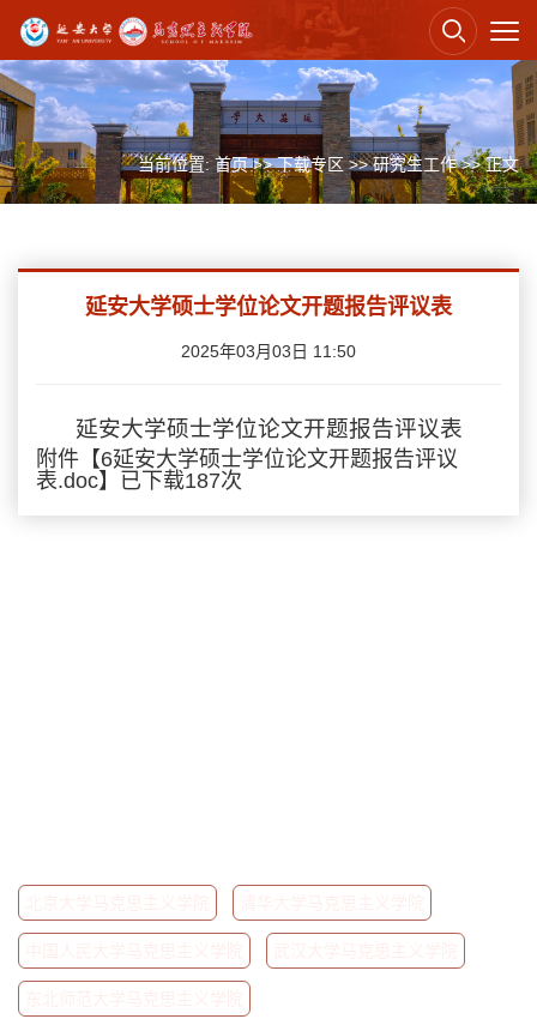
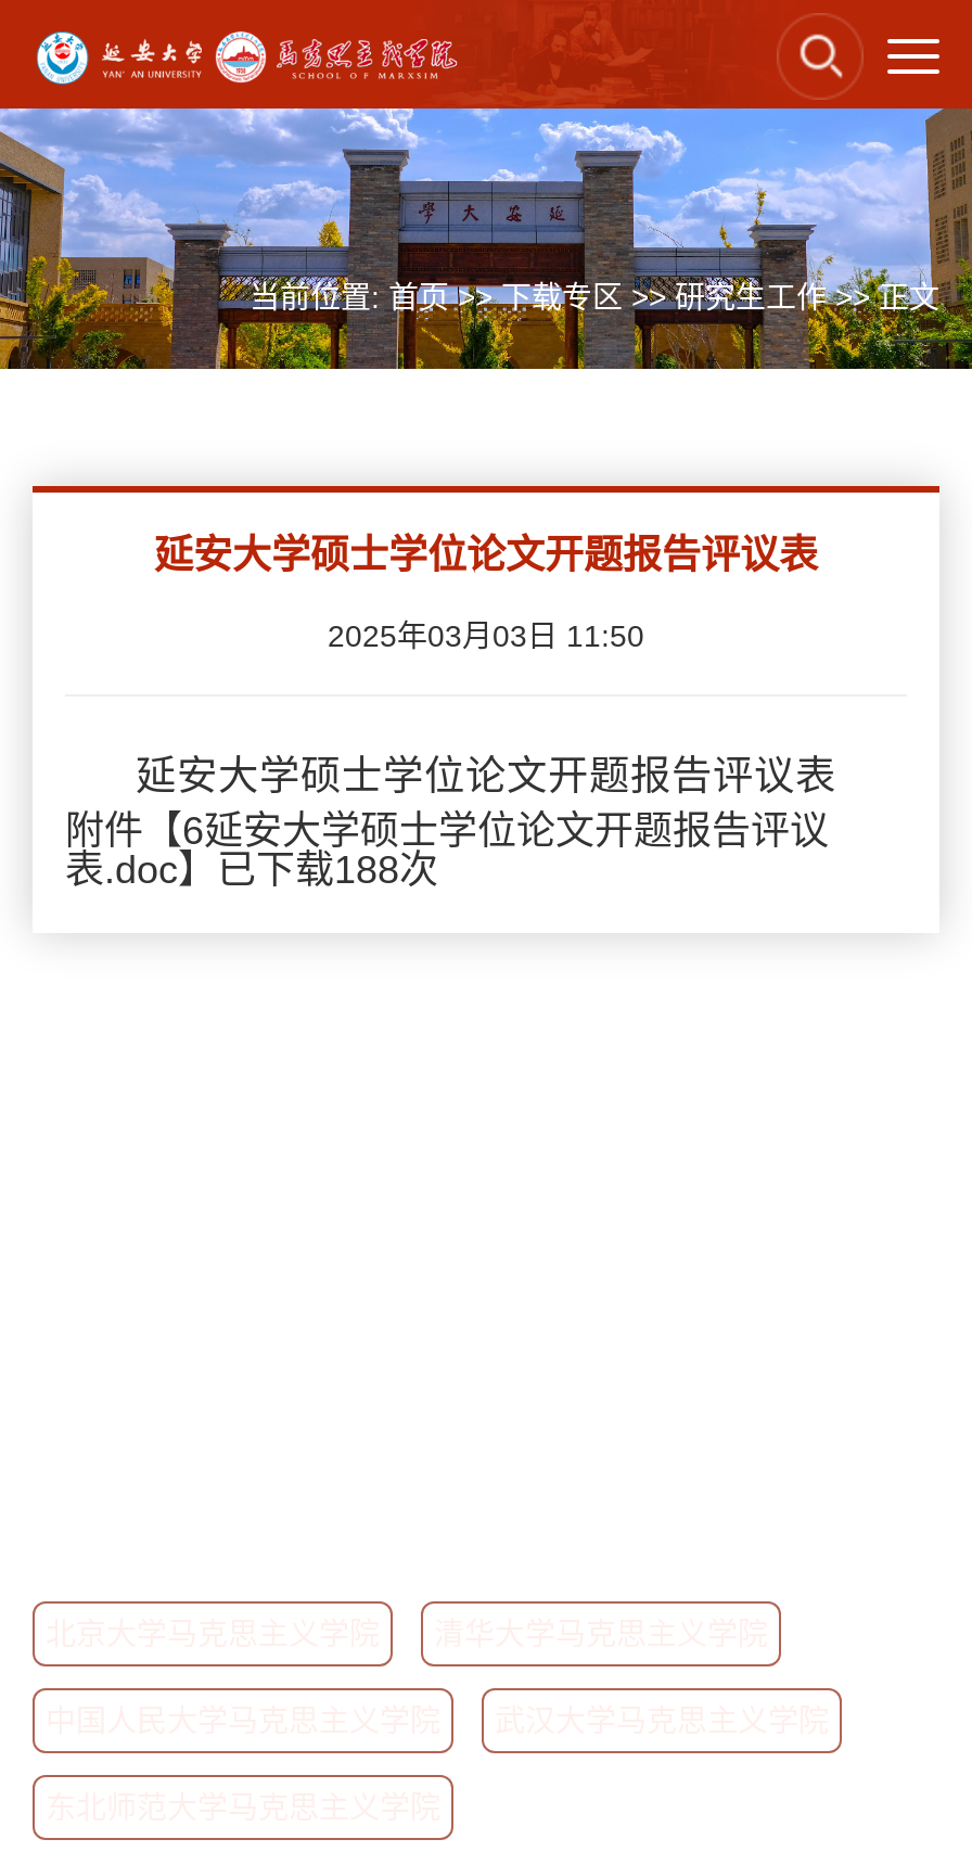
[36,469,242,493] 表.doc】已下载187次 -> [65,848,438,892] 表.doc】已下载188次

